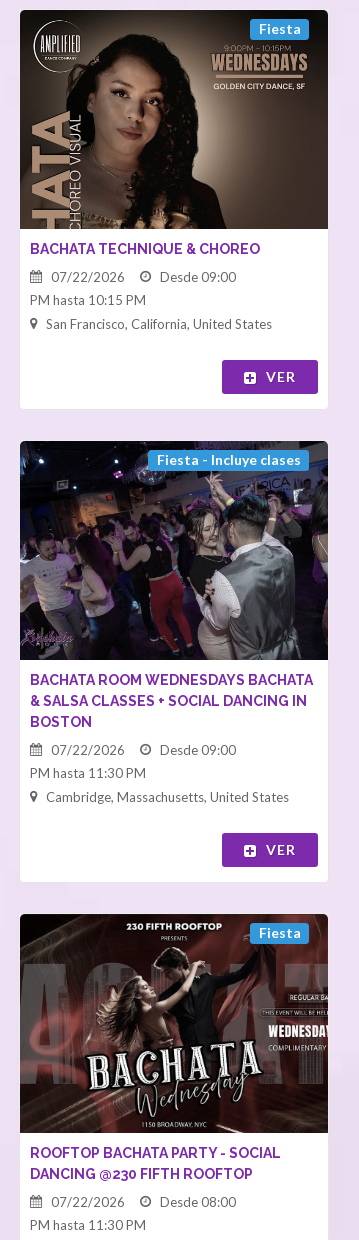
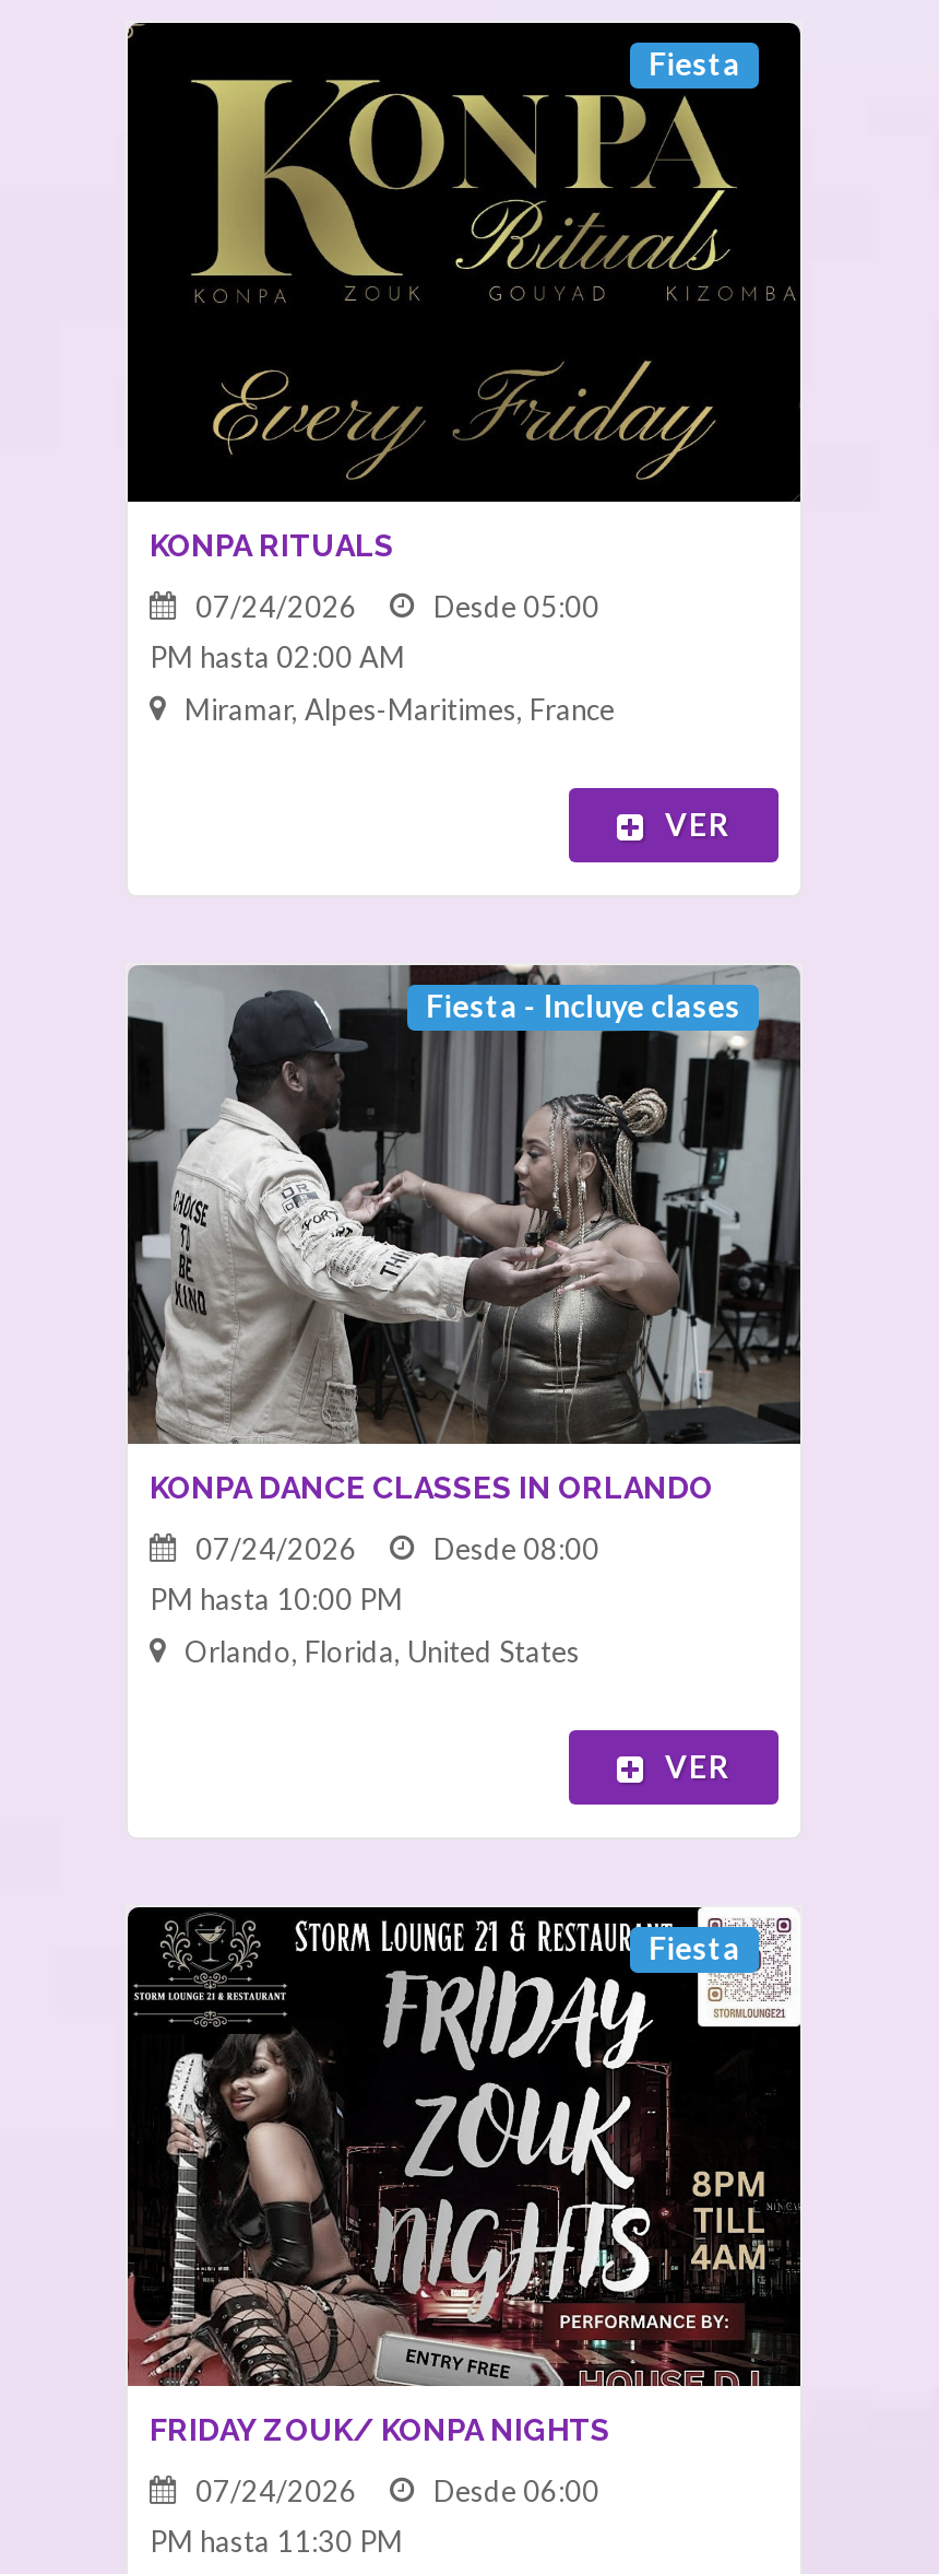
[20,10,328,257] [image] | BACHATA TECHNIQUE & CHOREO -> [128,25,800,564] [image] | KONPA RITUALS
[30,269,236,308] 07/22/2026 | Desde 09:00 | PM hasta 10:15 PM -> [150,590,599,675] 07/24/2026 | Desde 05:00 | PM hasta 02:00 AM
[37,316,272,332] San Francisco, California, United States -> [165,693,615,728] Miramar, Alpes-Maritimes, France
[19,440,328,661] [image] -> [128,965,798,1363] [image]
[30,672,313,730] BACHATA ROOM WEDNESDAYS BACHATA | & SALSA CLASSES + SOCIAL DANCING IN | BOSTON -> [150,1471,713,1506] KONPA DANCE CLASSES IN ORLANDO
[30,742,236,781] 07/22/2026 | Desde 09:00 | PM hasta 11:30 PM -> [150,1532,599,1618] 07/24/2026 | Desde 08:00 | PM hasta 10:00 PM
[37,789,289,805] Cambridge, Massachusetts, United States -> [165,1635,580,1670] Orlando, Florida, United States
[19,913,329,1182] [image] | ROOFTOP BACHATA PARTY - SOCIAL | DANCING @230 FIFTH ROOFTOP -> [126,1907,800,2448] [image] | FRIDAY ZOUK/ KONPA NIGHTS
[42,1194,236,1210] 07/22/2026 | Desde 08:00 -> [176,2475,599,2510] 07/24/2026 | Desde 06:00

